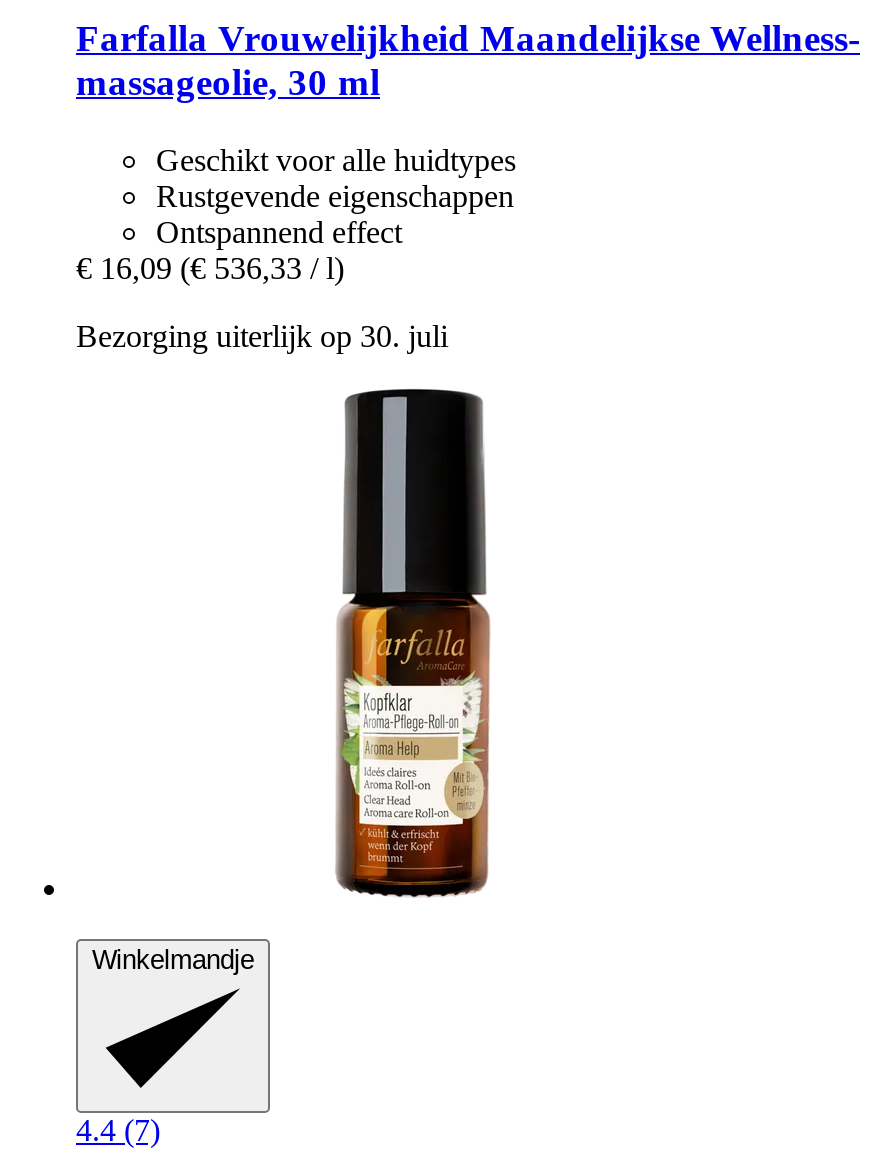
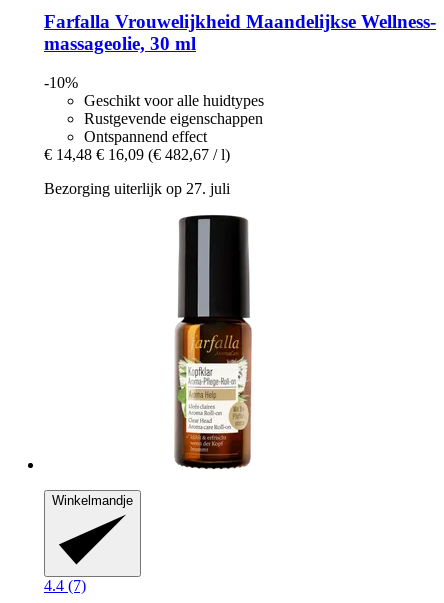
none -> [44,74,78,91] -10%
[76,251,344,285] € 16,09 (€ 536,33 / l) -> [44,146,230,163] € 14,48 € 16,09 (€ 482,67 / l)
[76,319,448,353] Bezorging uiterlijk op 30. juli -> [44,180,230,197] Bezorging uiterlijk op 27. juli

